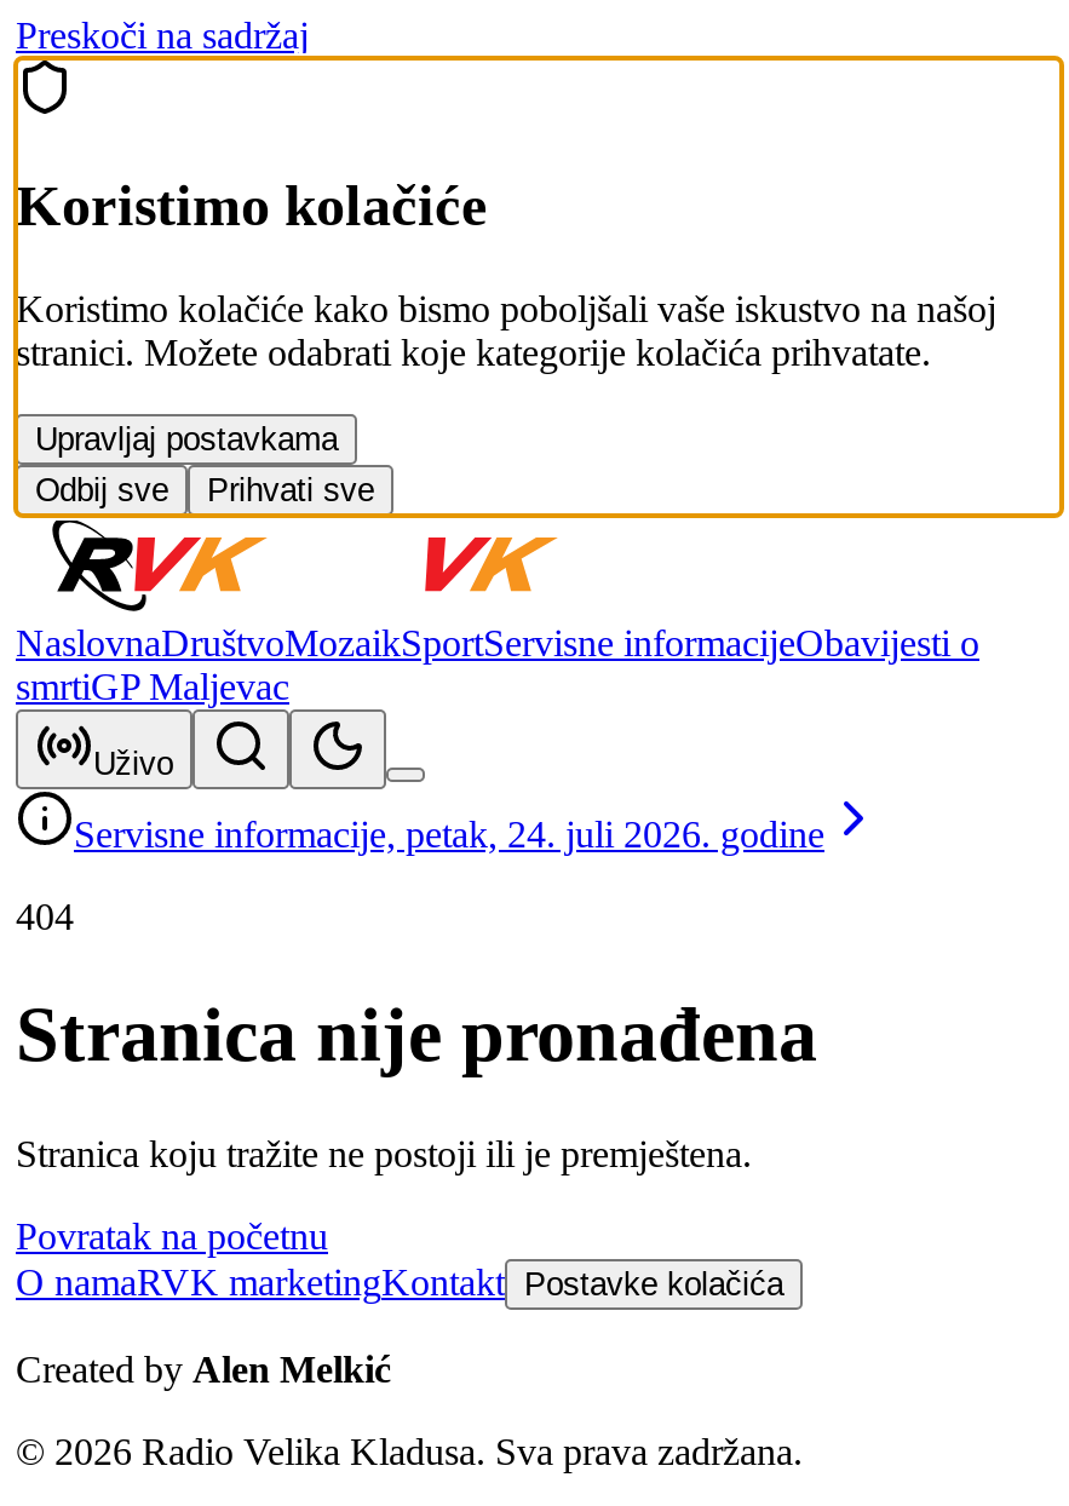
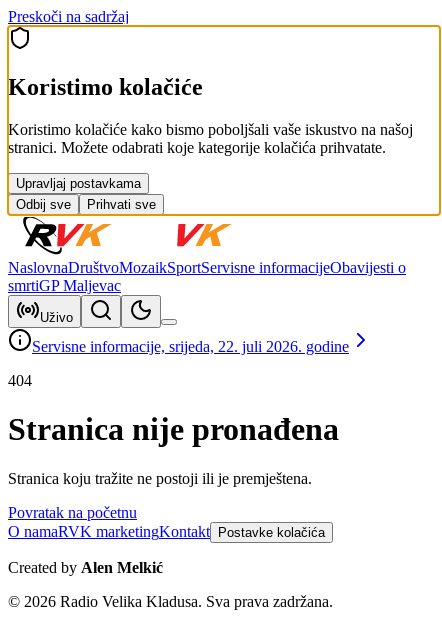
[74,813,824,854] Servisne informacije, petak, 24. juli 2026. godine -> [32,338,349,355] Servisne informacije, srijeda, 22. juli 2026. godine

